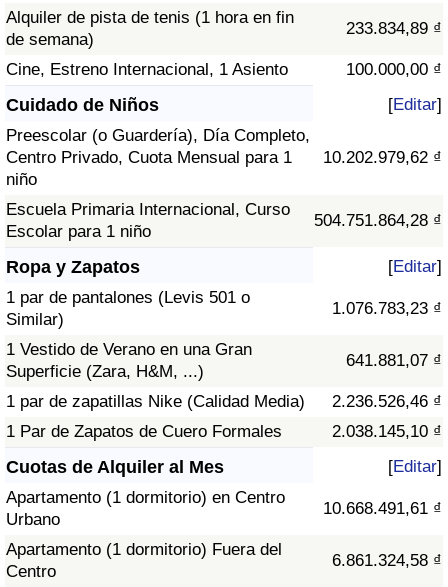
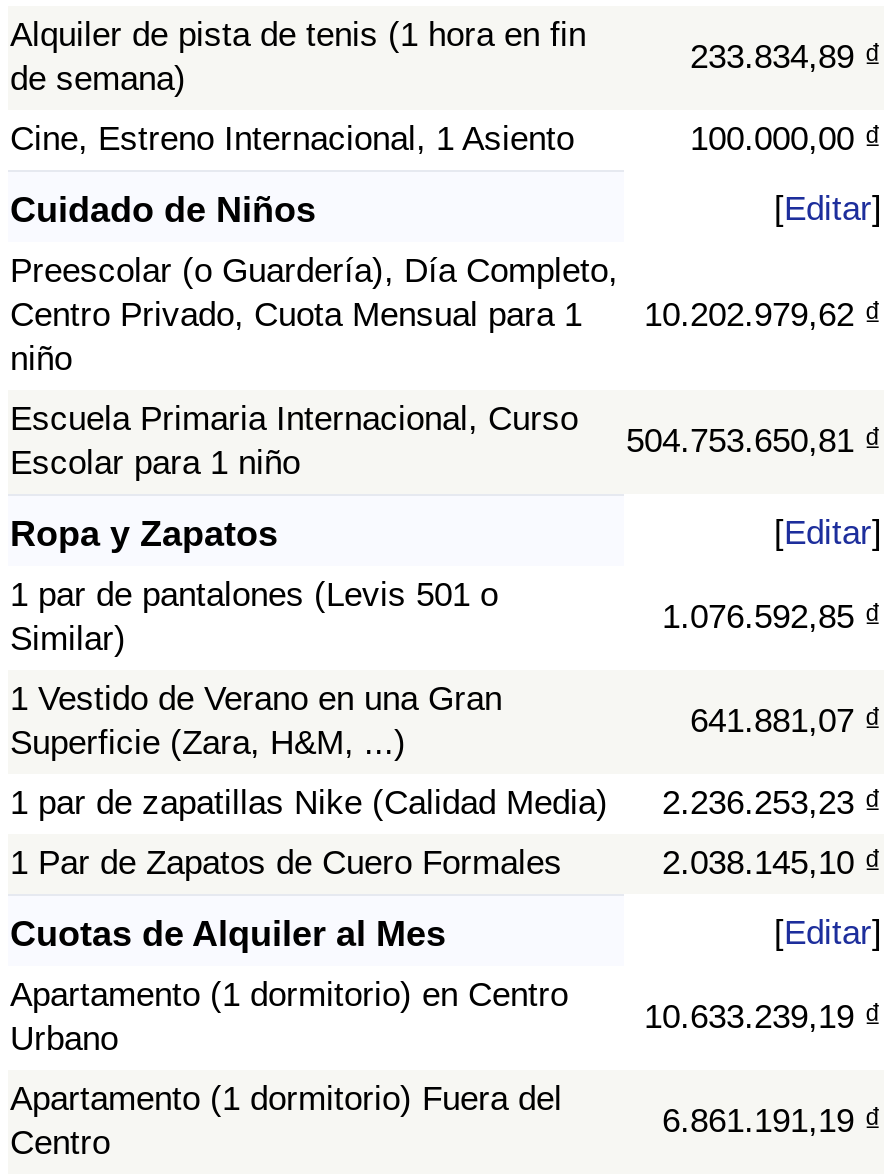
[314,211,442,230] 504.751.864,28 ₫ -> [626,423,882,461] 504.753.650,81 ₫
[332,299,442,318] 1.076.783,23 ₫ -> [662,599,882,637] 1.076.592,85 ₫
[6,392,442,411] 1 par de zapatillas Nike (Calidad Media) 2.236.526,46 ₫ -> [10,785,882,823] 1 par de zapatillas Nike (Calidad Media) 2.236.253,23 ₫
[323,499,442,518] 10.668.491,61 ₫ -> [644,999,882,1037] 10.633.239,19 ₫
[332,551,442,570] 6.861.324,58 ₫ -> [662,1103,882,1141] 6.861.191,19 ₫

